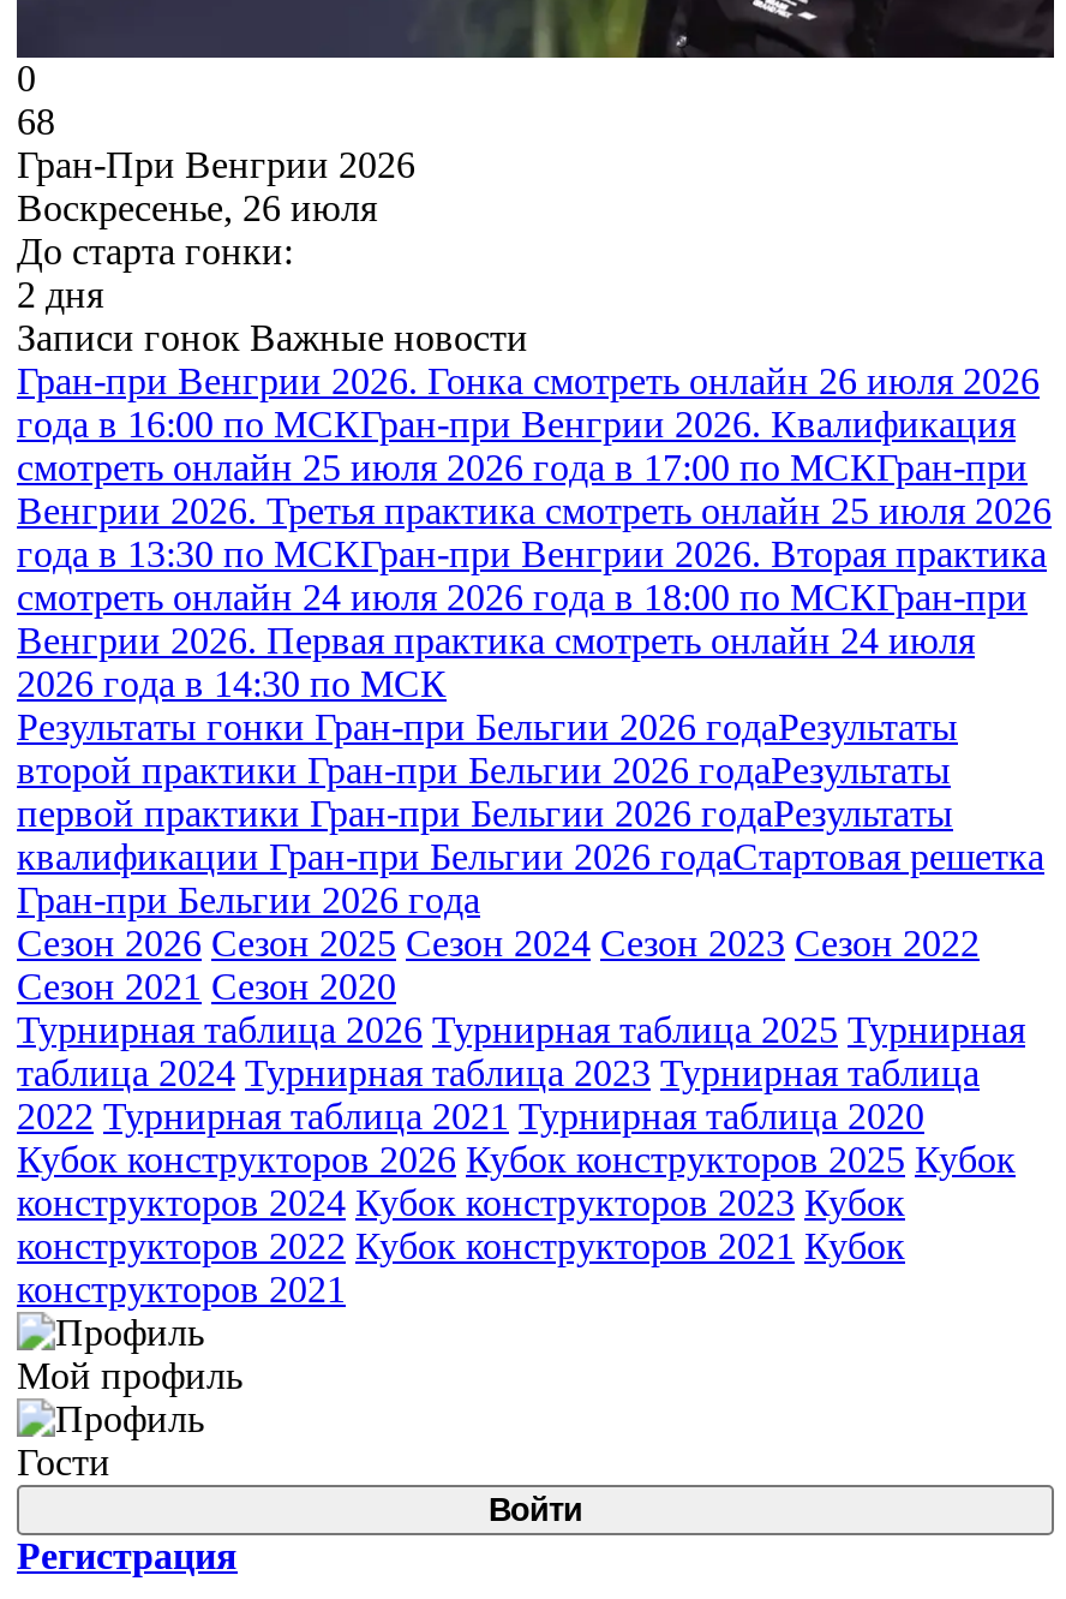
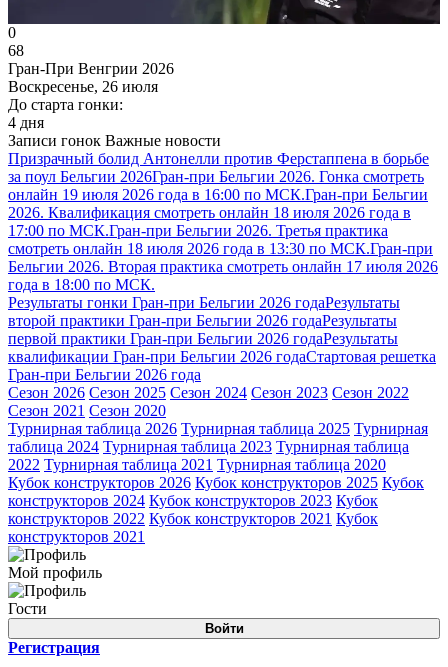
[17,274,103,315] 2 дня -> [8,114,44,131] 4 дня
[17,360,1052,704] Гран-при Венгрии 2026. Гонка смотреть онлайн 26 июля 2026 | года в 16:00 по МСКГран-при Венгрии 2026. Квалификация | смотреть онлайн 25 июля 2026 года в 17:00 по МСКГран-при | Венгрии 2026. Третья практика смотреть онлайн 25 июля 2026 | года в 13:30 по МСКГран-при Венгрии 2026. Вторая практика | смотреть онлайн 24 июля 2026 года в 18:00 по МСКГран-при | Венгрии 2026. Первая практика смотреть онлайн 24 июля | 2026 года в 14:30 по МСК -> [8,150,438,293] Призрачный болид Антонелли против Ферстаппена в борьбе | за поул Бельгии 2026Гран-при Бельгии 2026. Гонка смотреть | онлайн 19 июля 2026 года в 16:00 по МСК.Гран-при Бельгии | 2026. Квалификация смотреть онлайн 18 июля 2026 года в | 17:00 по МСК.Гран-при Бельгии 2026. Третья практика | смотреть онлайн 18 июля 2026 года в 13:30 по МСК.Гран-при | Бельгии 2026. Вторая практика смотреть онлайн 17 июля 2026 | года в 18:00 по МСК.

